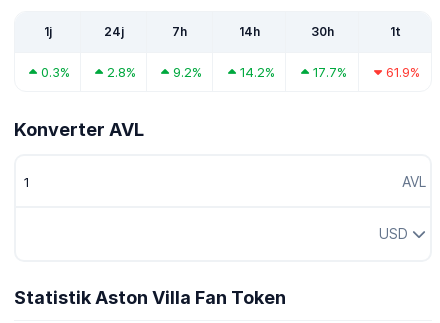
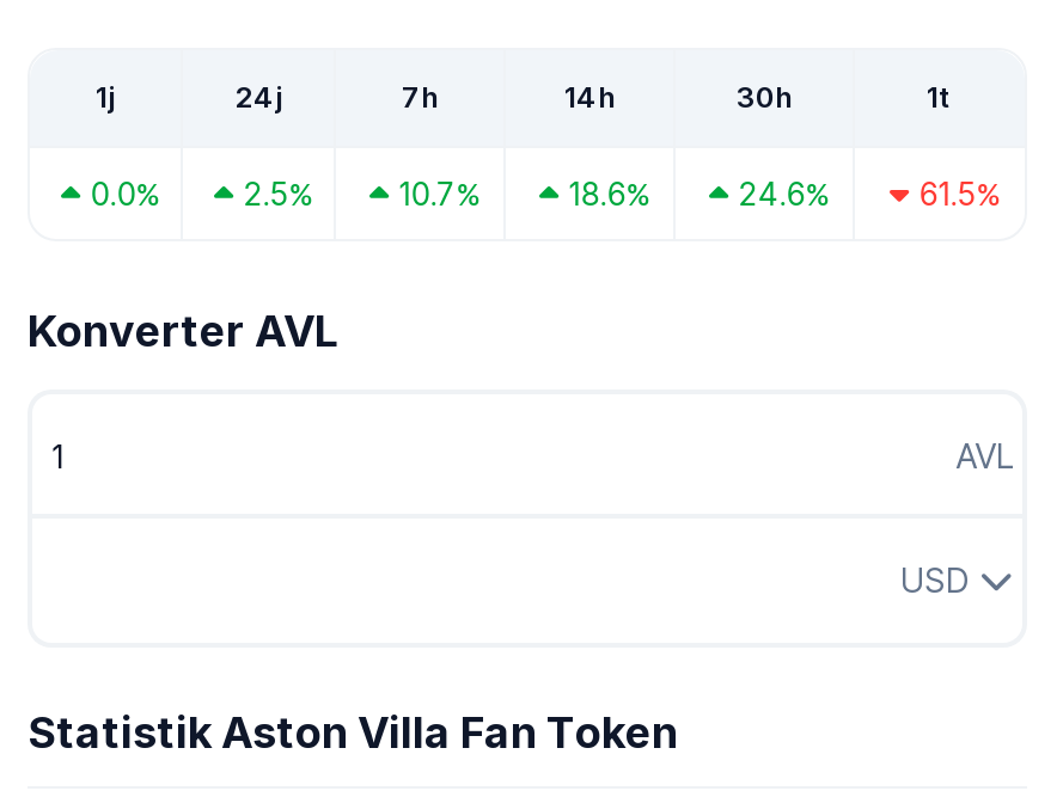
[41,64,70,80] 0.3% -> [90,174,159,213] 0.0%
[107,64,136,80] 2.8% -> [243,174,312,213] 2.5%
[173,64,202,80] 9.2% -> [398,174,480,213] 10.7%
[240,64,275,80] 14.2% -> [568,174,650,213] 18.6%
[313,64,347,80] 17.7% -> [738,174,829,213] 24.6%
[386,64,420,80] 61.9% -> [919,174,1000,213] 61.5%

